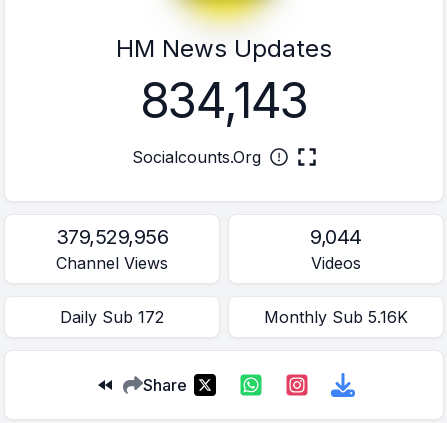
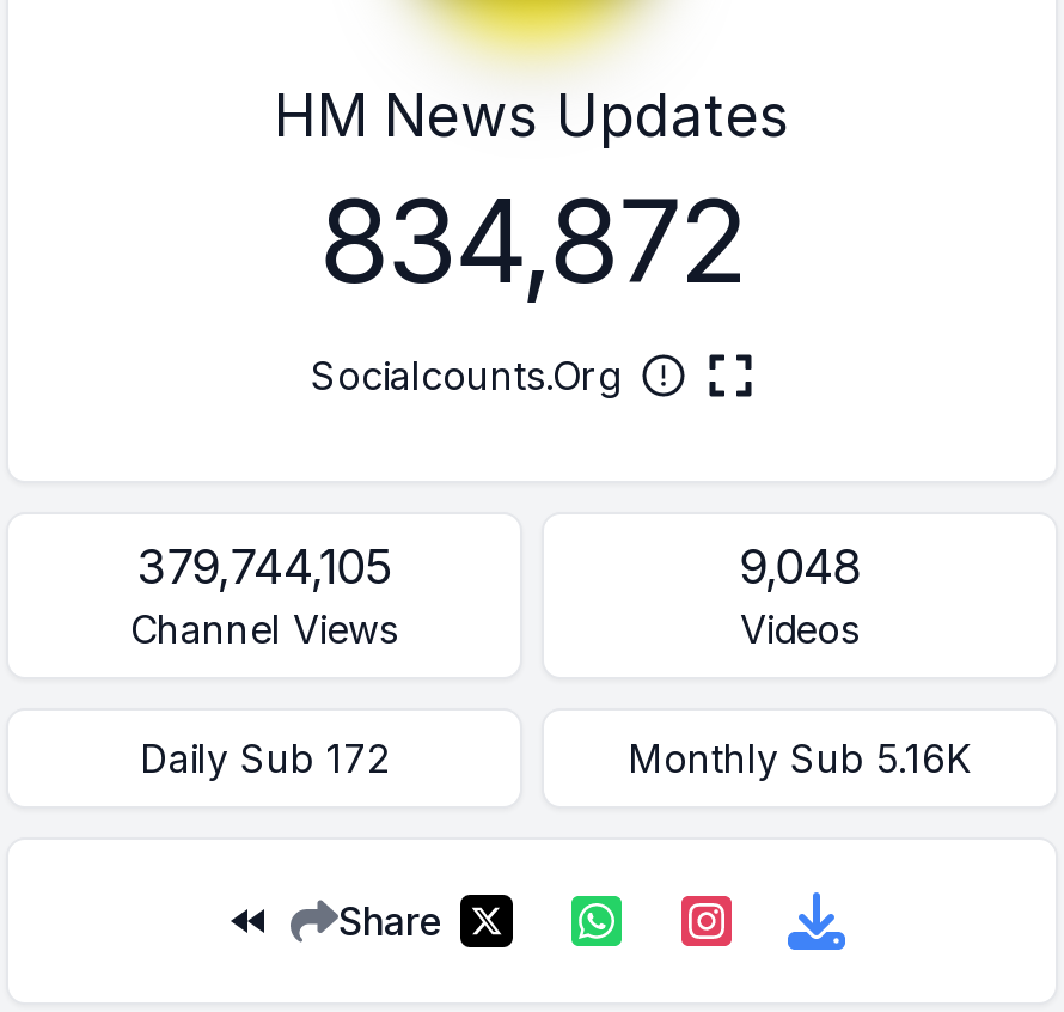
[140,71,308,130] 834,143 -> [318,170,746,311] 834,872
[56,225,168,249] 379,529,956 -> [137,538,391,596] 379,744,105
[310,225,362,249] 9,044 -> [740,538,860,596] 9,048

